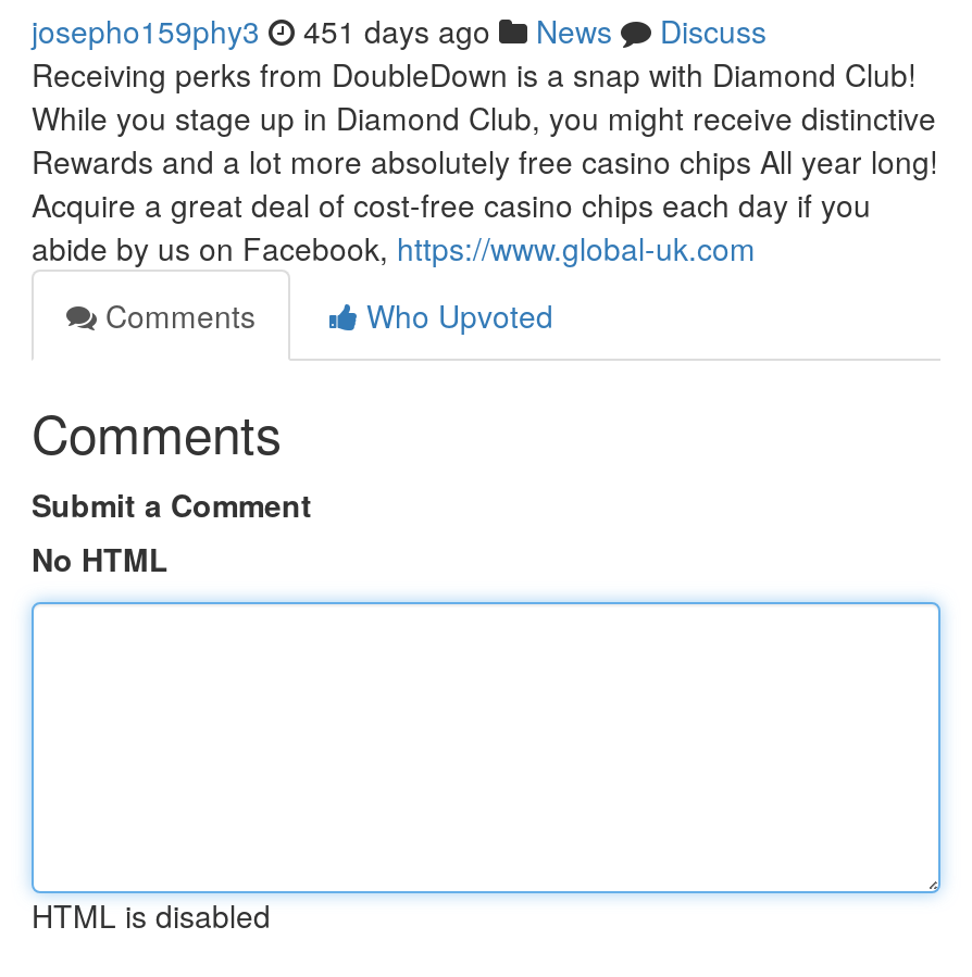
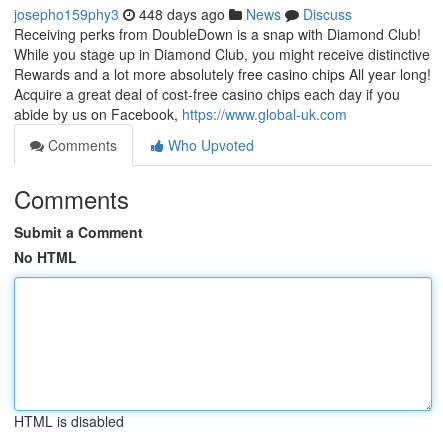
[32,9,767,52] josepho159phy3 451 days ago News Discuss -> [14,4,352,24] josepho159phy3 448 days ago News Discuss

